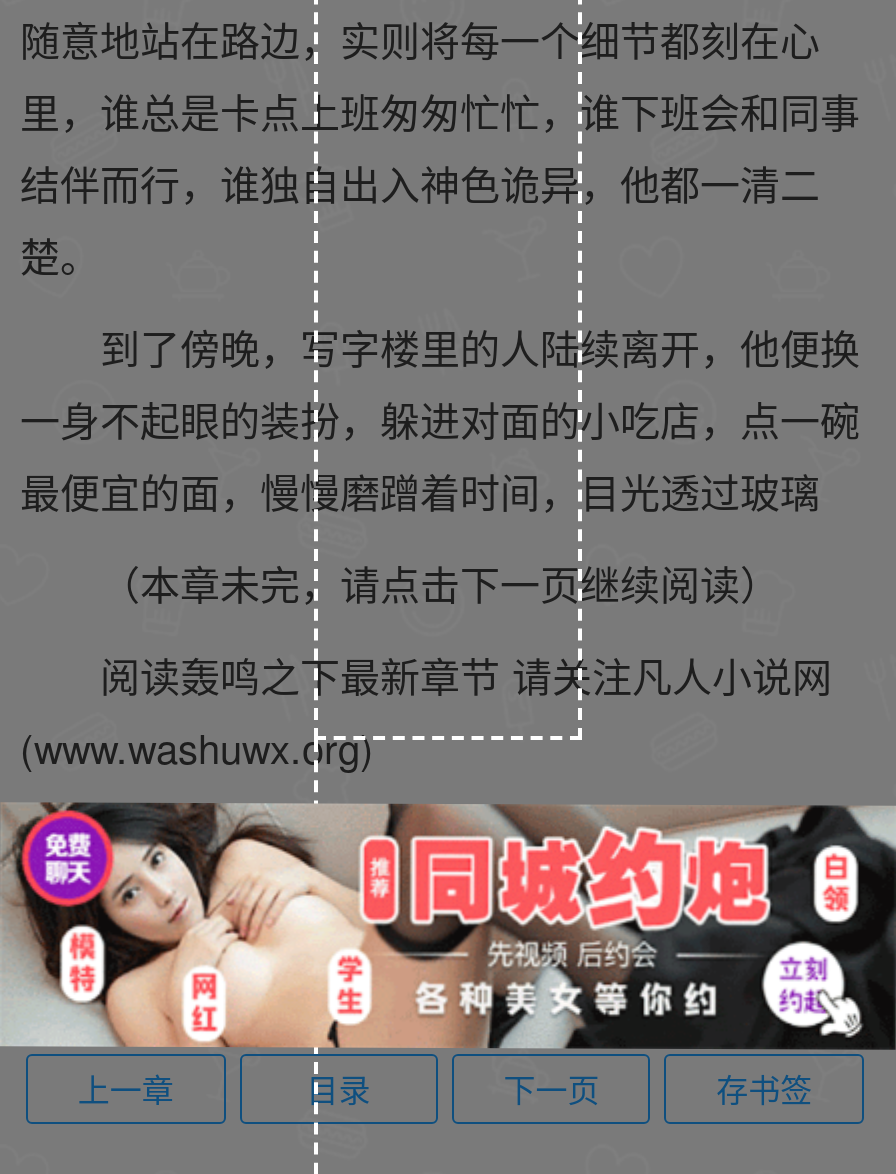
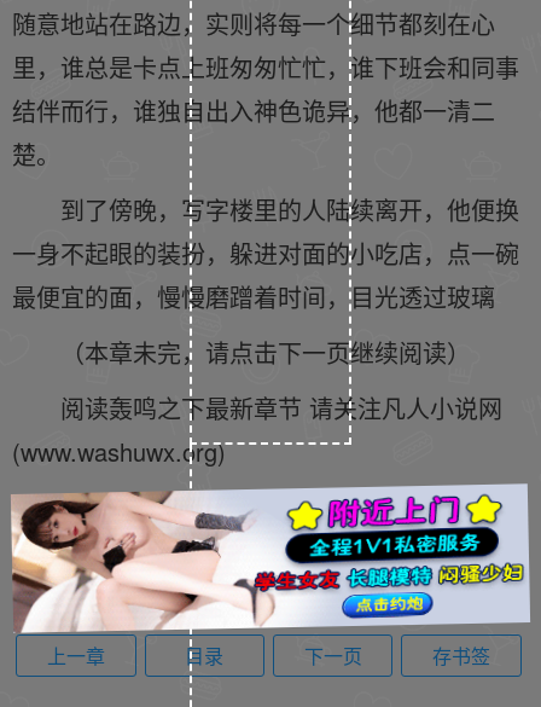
[6,802,890,1050] [image] -> [4,483,537,632] [image]

